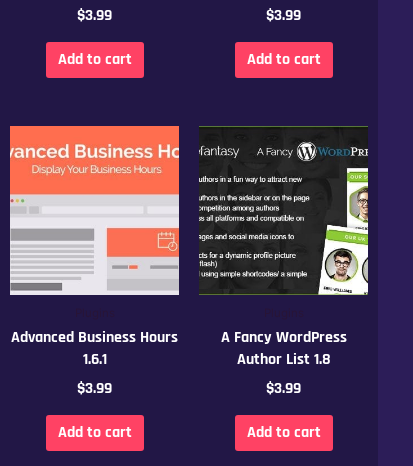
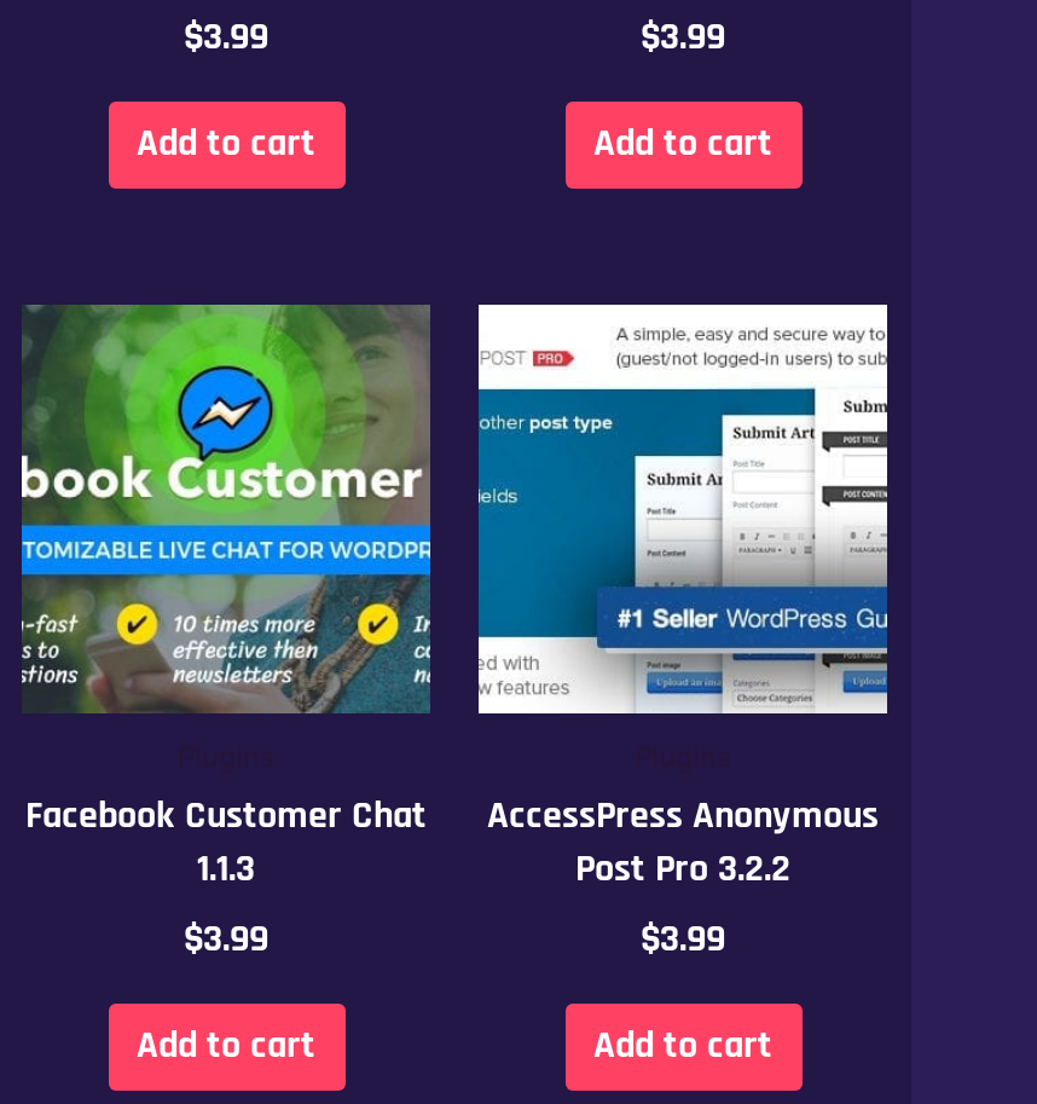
[9,125,180,370] [image] | Advanced Business Hours | 1.6.1 -> [19,302,433,895] [image] | Facebook Customer Chat | 1.1.3
[198,126,369,370] [image] | A Fancy WordPress | Author List 1.8 -> [476,302,890,895] [image] | AccessPress Anonymous | Post Pro 3.2.2

